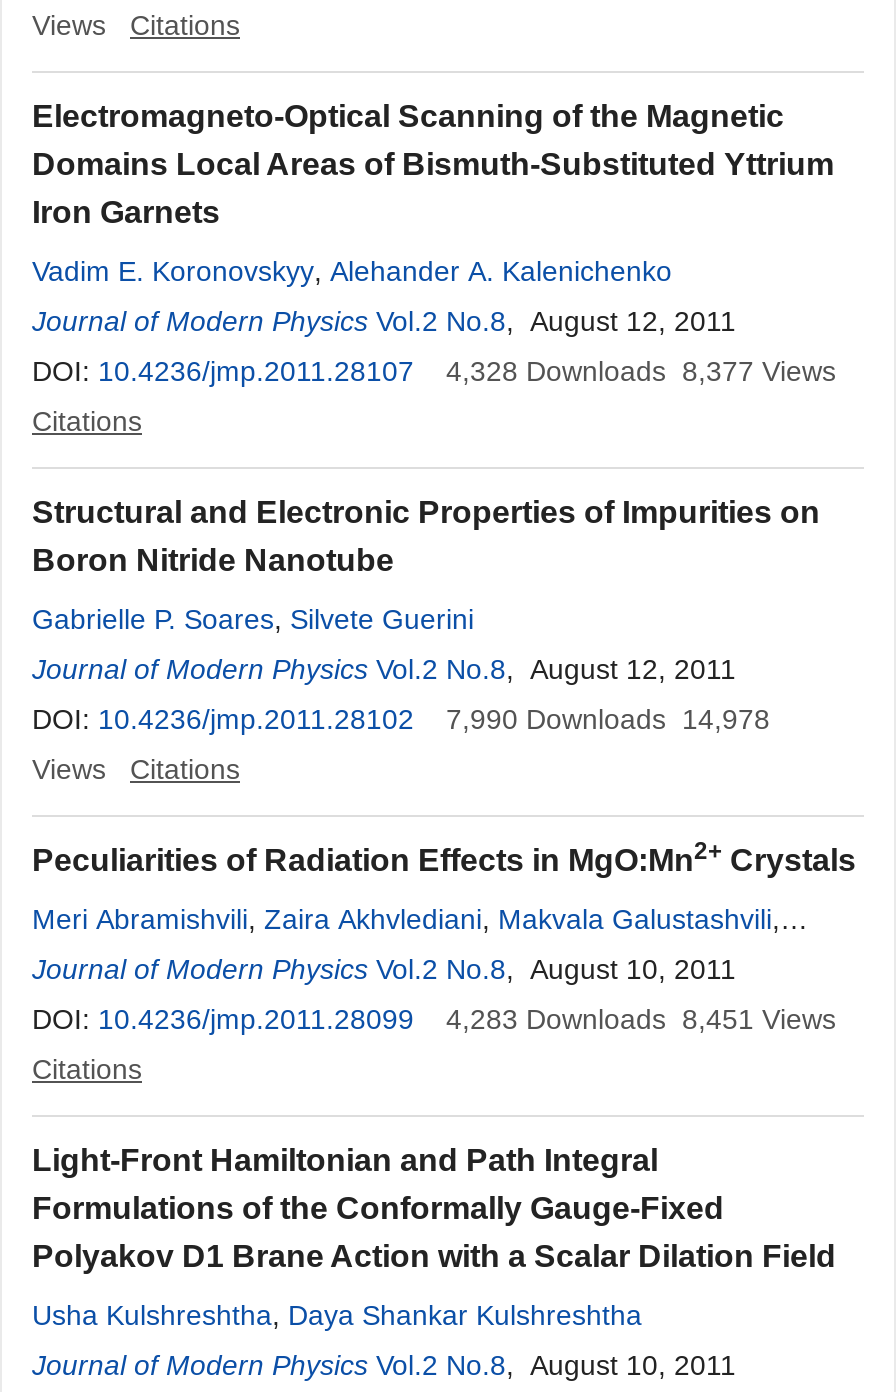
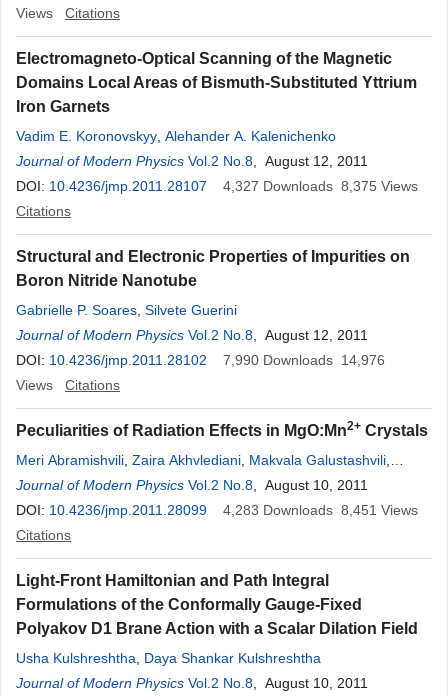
[446,355,836,387] 4,328 Downloads 8,377 Views -> [223,178,418,194] 4,327 Downloads 8,375 Views
[32,703,770,735] DOI: 10.4236/jmp.2011.28102 7,990 Downloads 14,978 -> [16,352,385,368] DOI: 10.4236/jmp.2011.28102 7,990 Downloads 14,976

